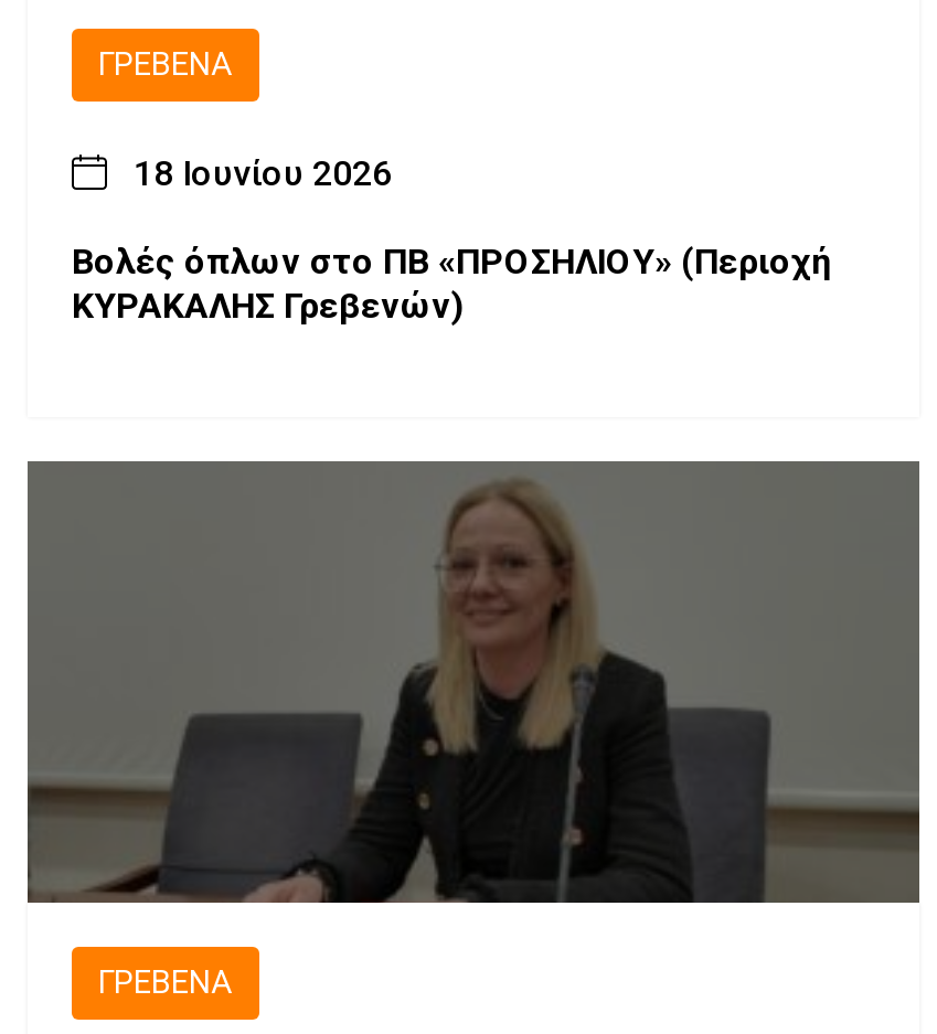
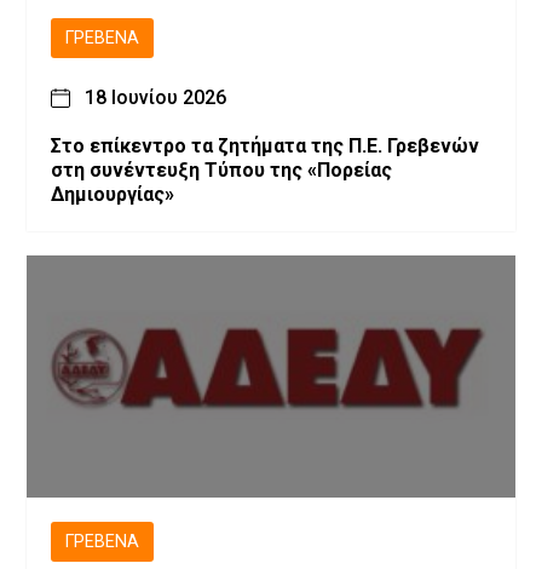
[72,240,831,326] Βολές όπλων στο ΠΒ «ΠΡΟΣΗΛΙΟΥ» (Περιοχή | ΚΥΡΑΚΑΛΗΣ Γρεβενών) -> [51,135,479,206] Στο επίκεντρο τα ζητήματα της Π.Ε. Γρεβενών | στη συνέντευξη Τύπου της «Πορείας | Δημιουργίας»
[30,467,919,904] [image] -> [27,260,515,498] [image]

